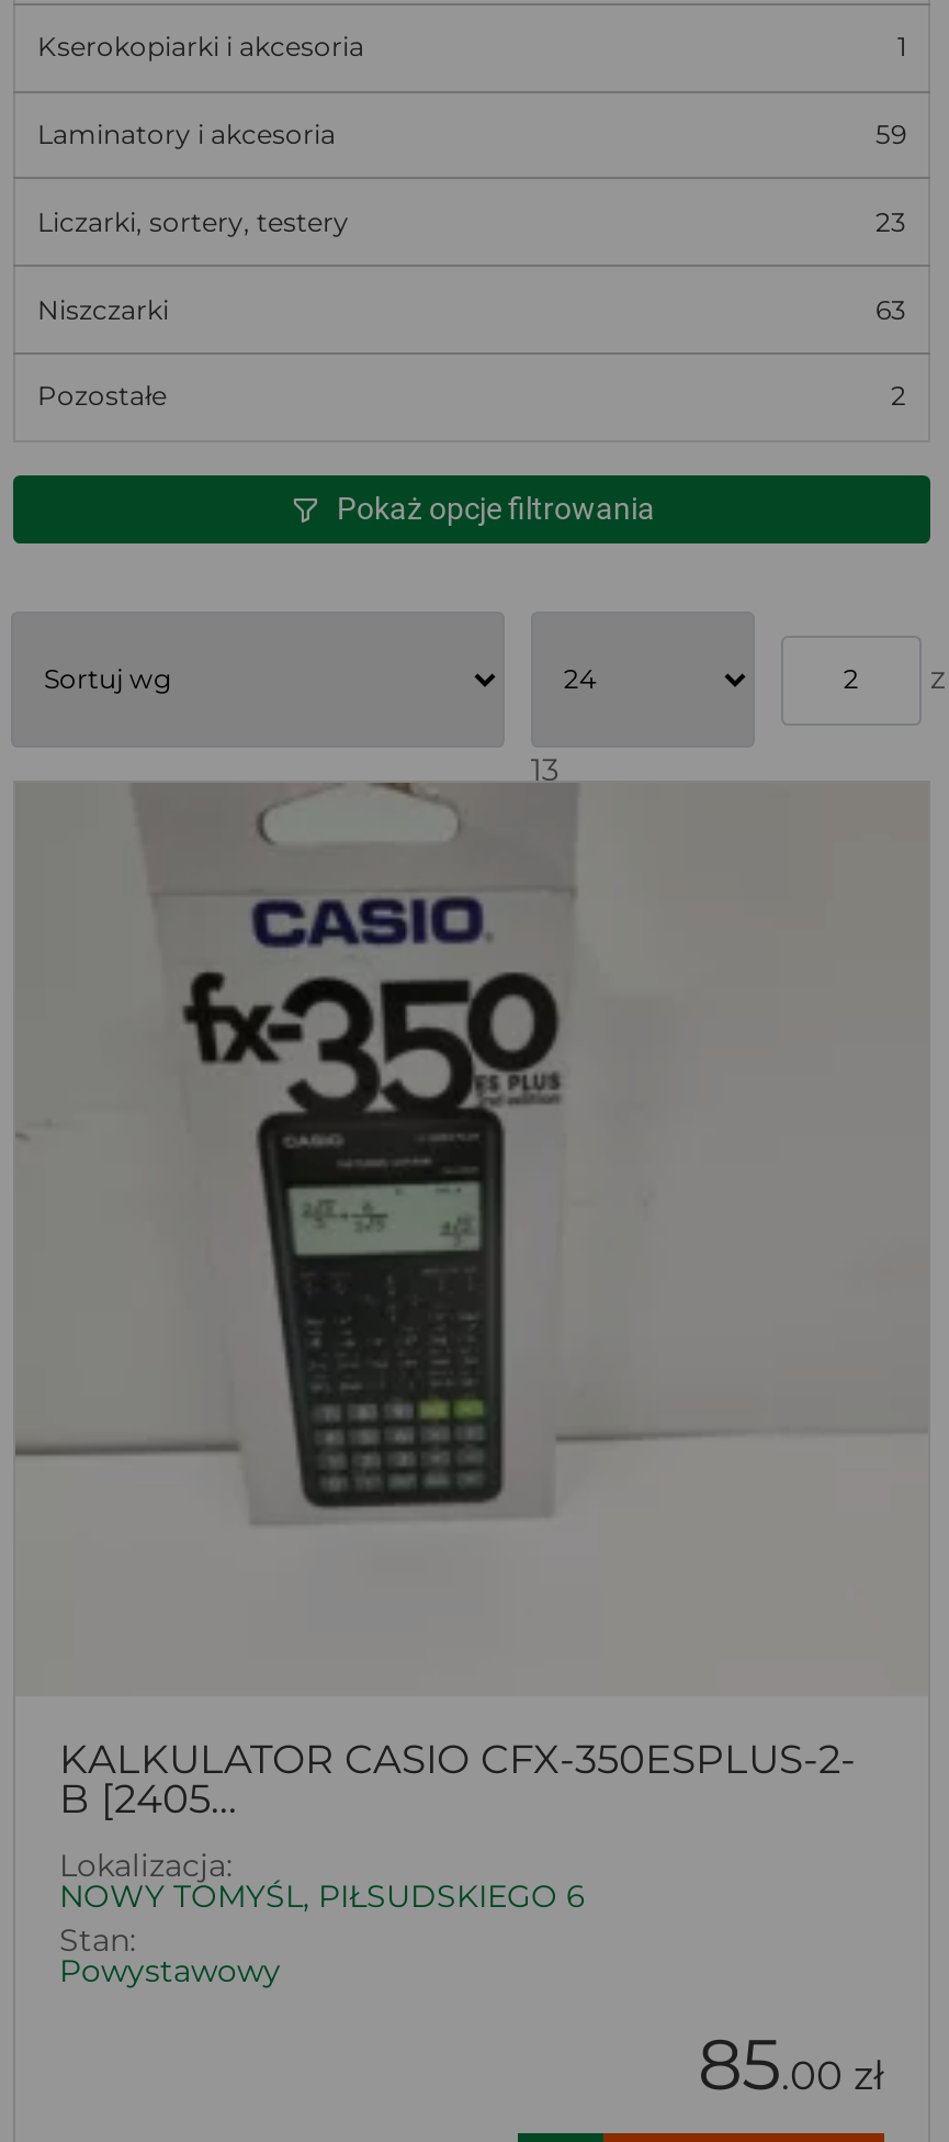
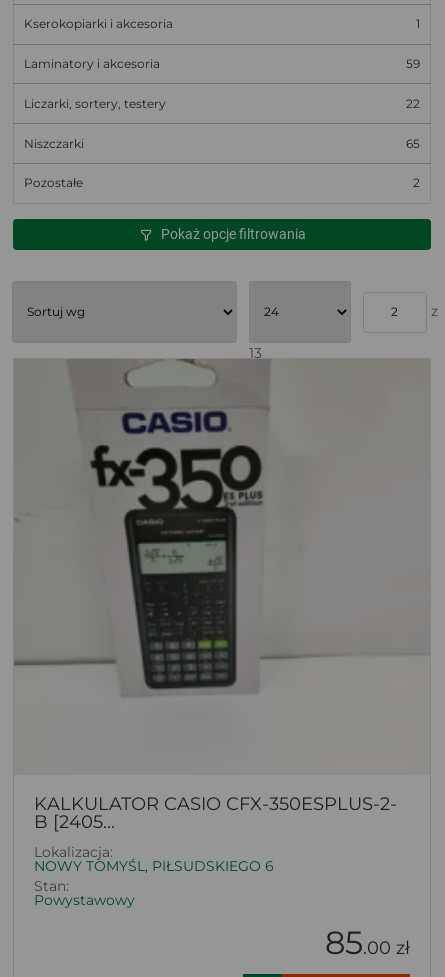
[875,205,906,238] 23 -> [406,96,420,111] 22
[875,292,906,325] 63 -> [406,136,420,151] 65

